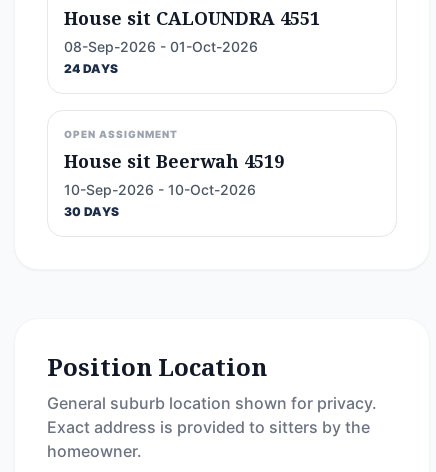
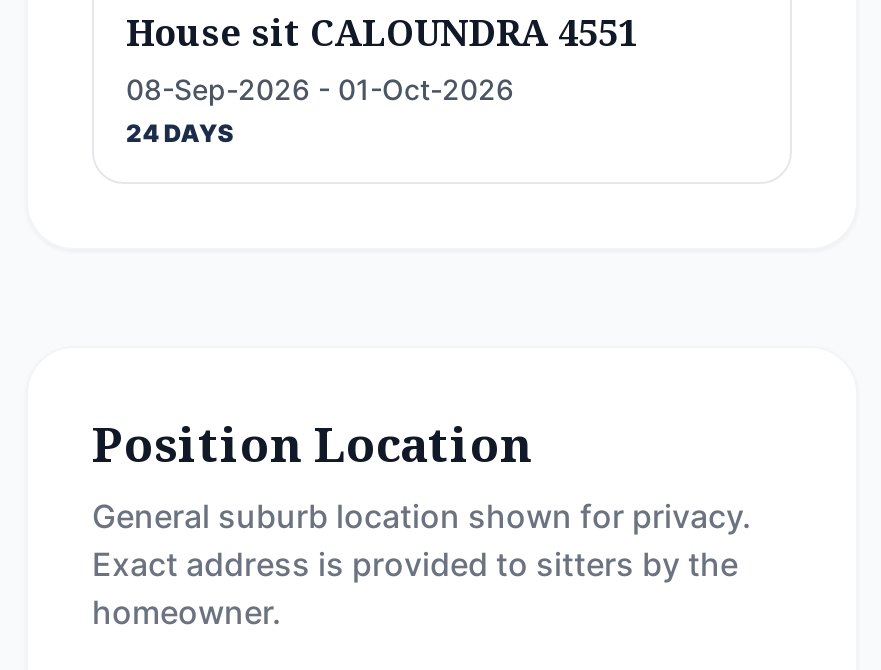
[64,128,284,219] OPEN ASSIGNMENT | House sit Beerwah 4519 | 10-Sep-2026 - 10-Oct-2026 | 30 DAYS -> none

